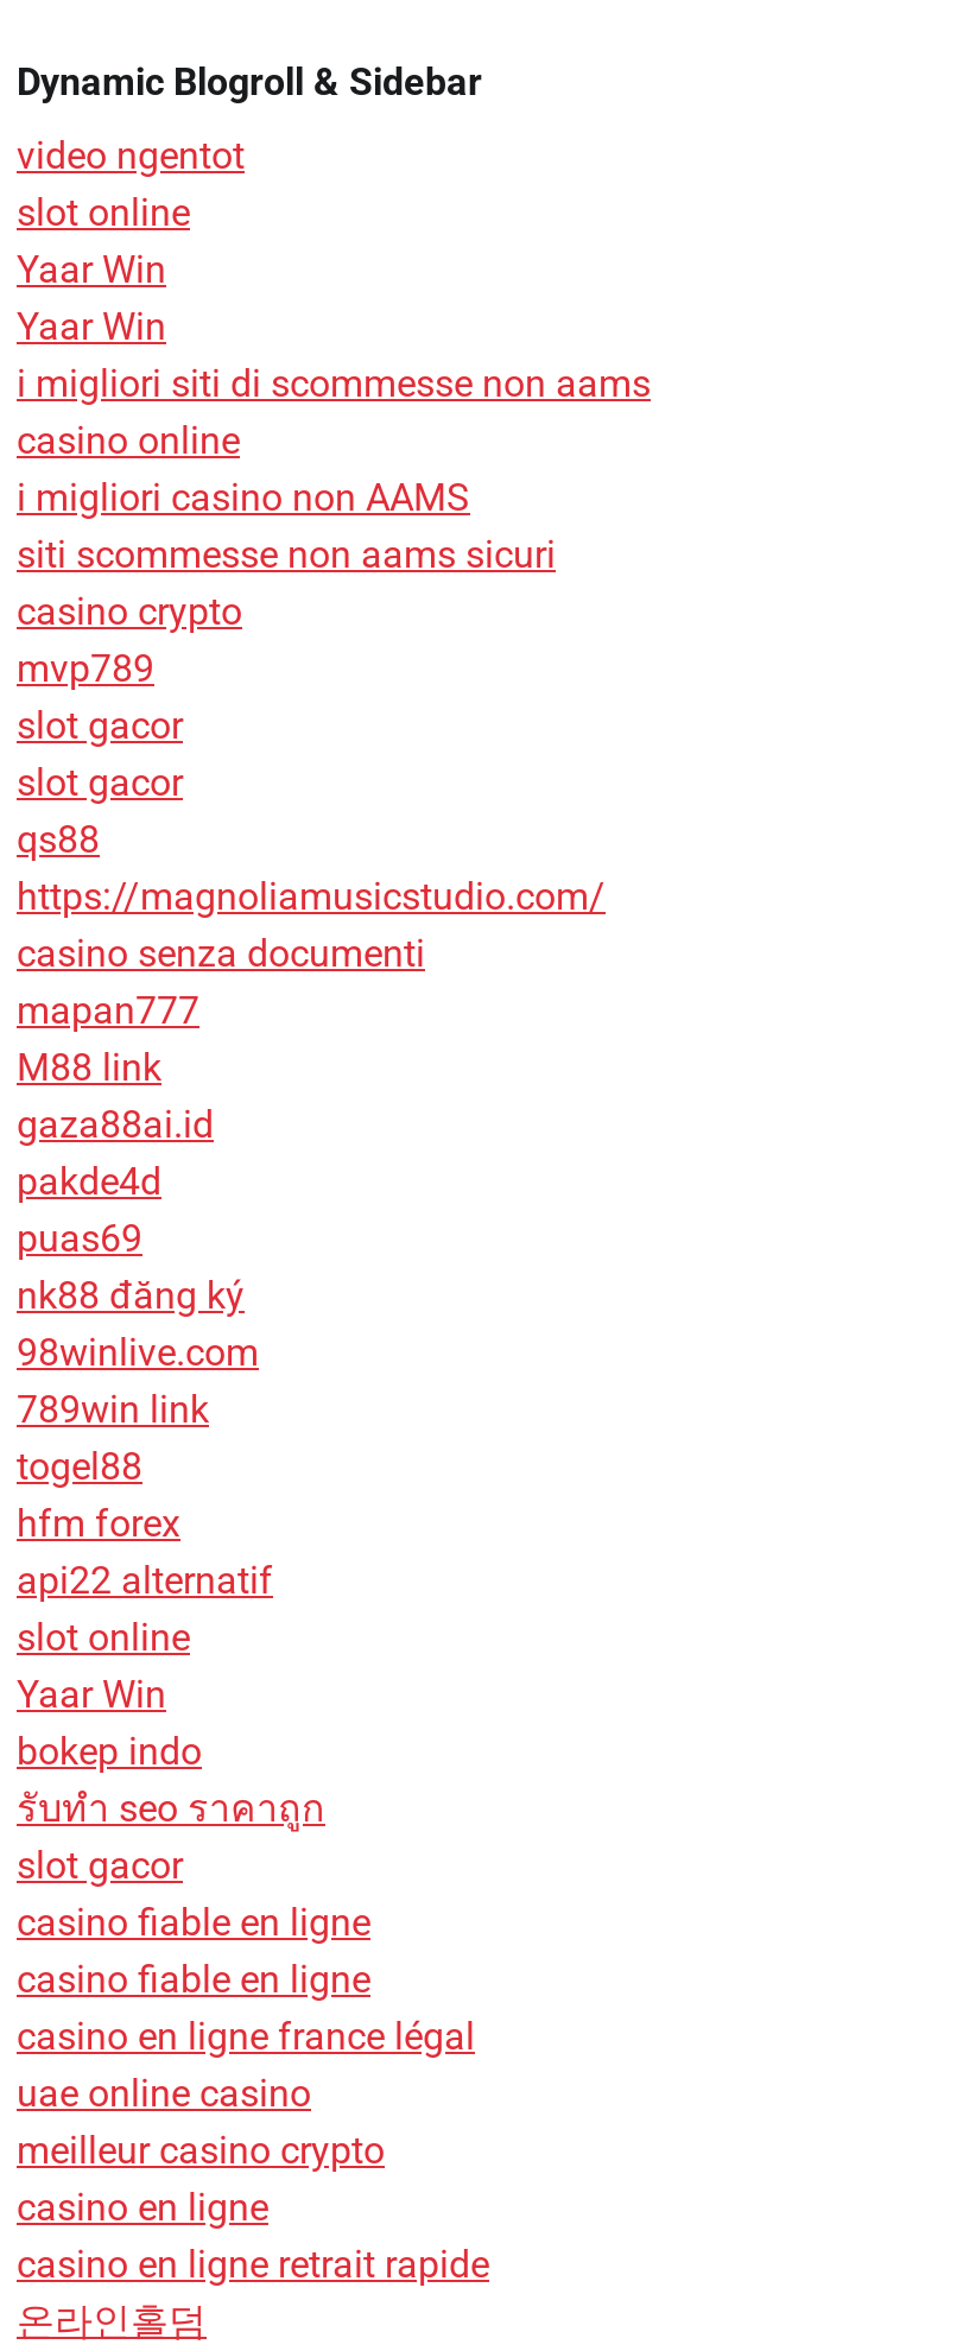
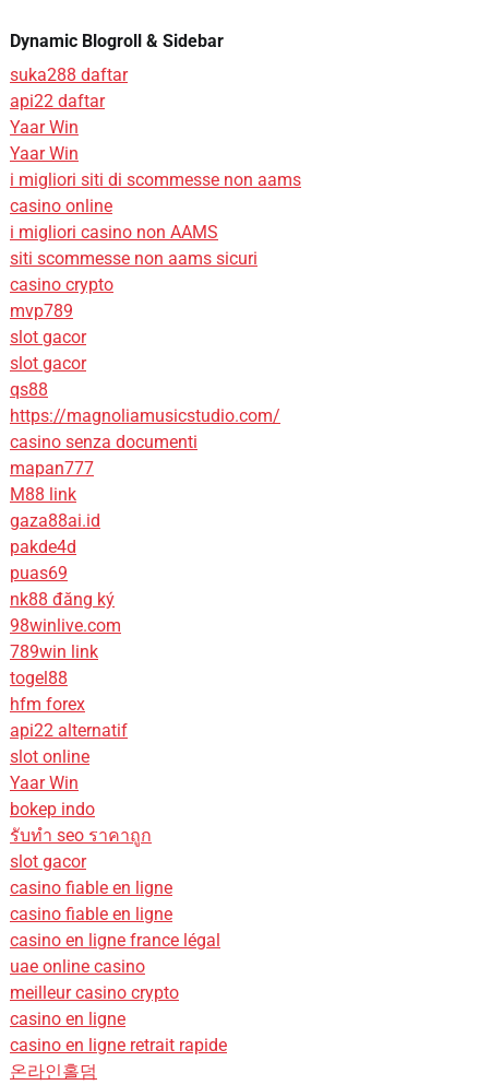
[17,133,245,235] video ngentot | slot online -> [10,64,128,111] suka288 daftar | api22 daftar

